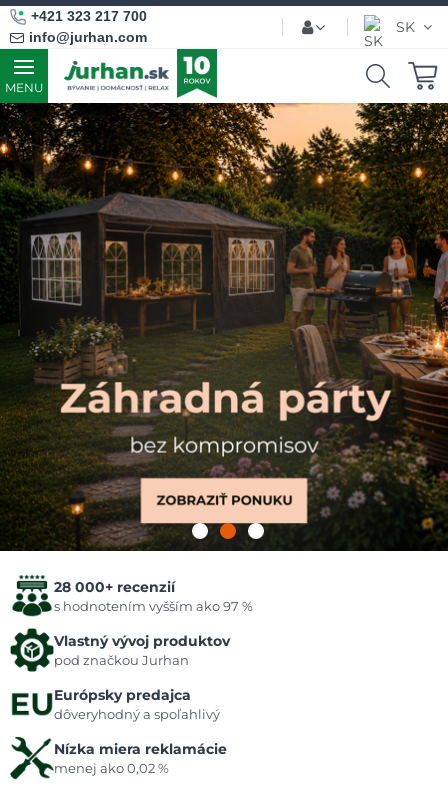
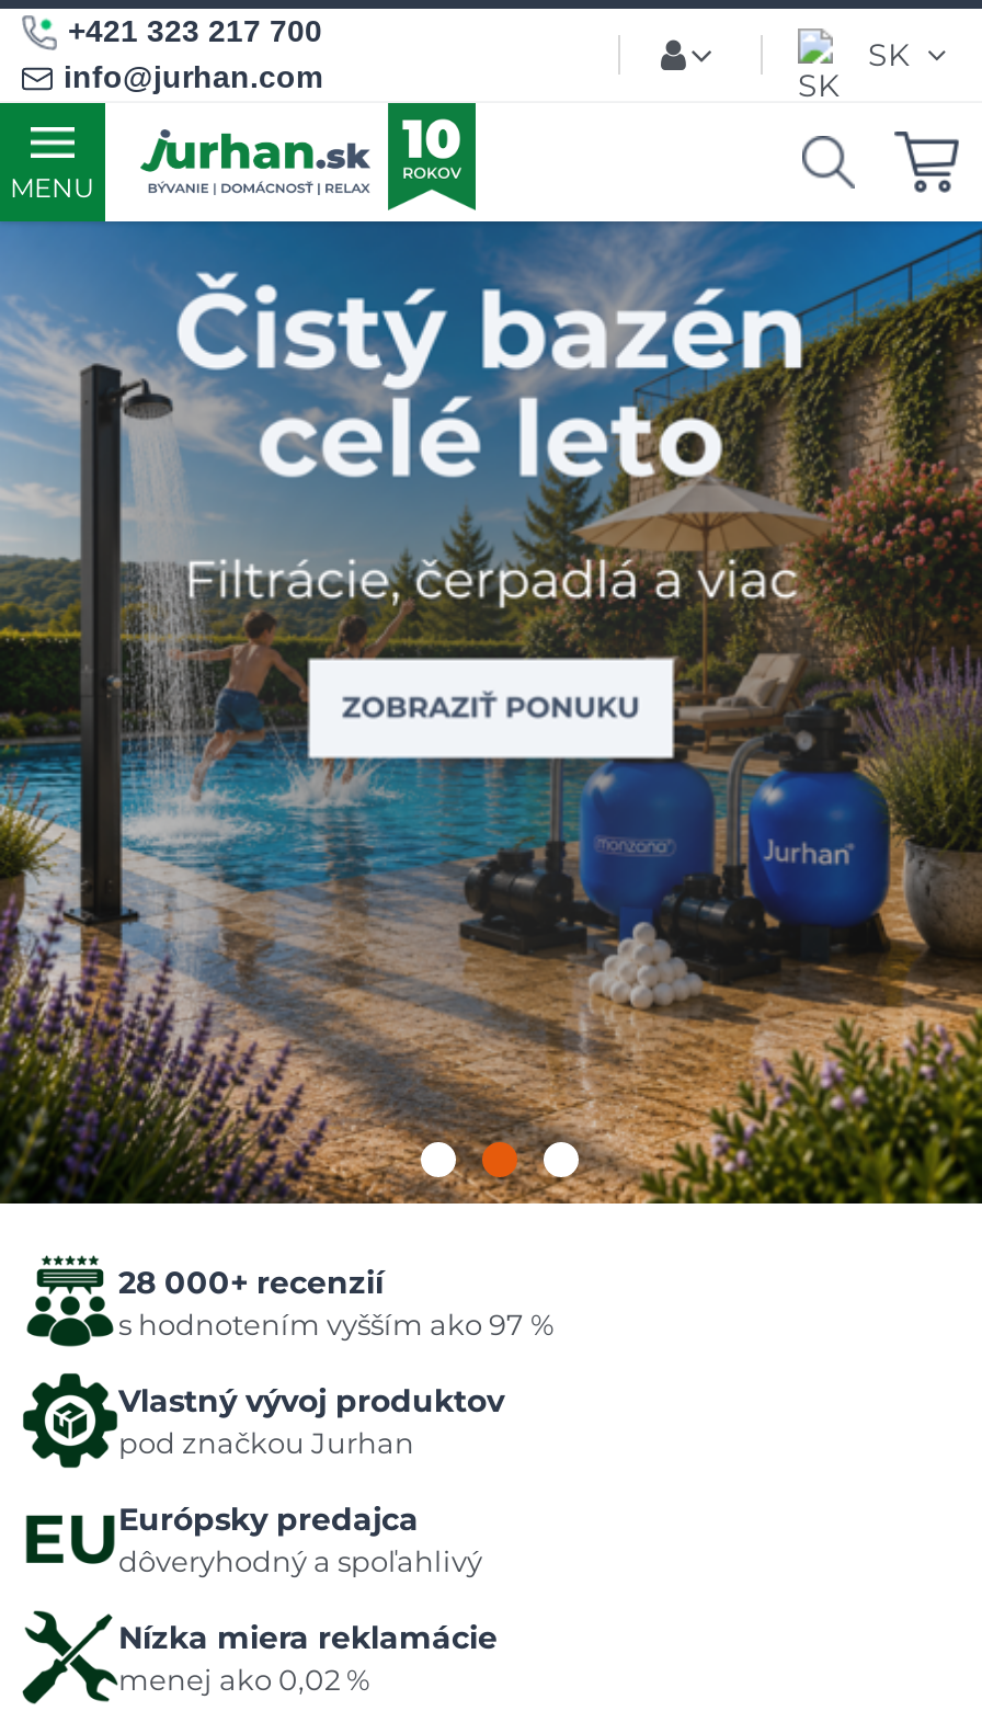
[3,102,445,552] [image] -> [7,219,975,1206] [image]

